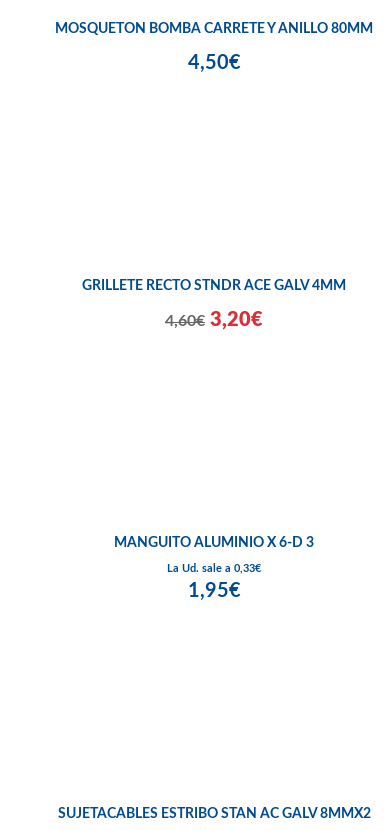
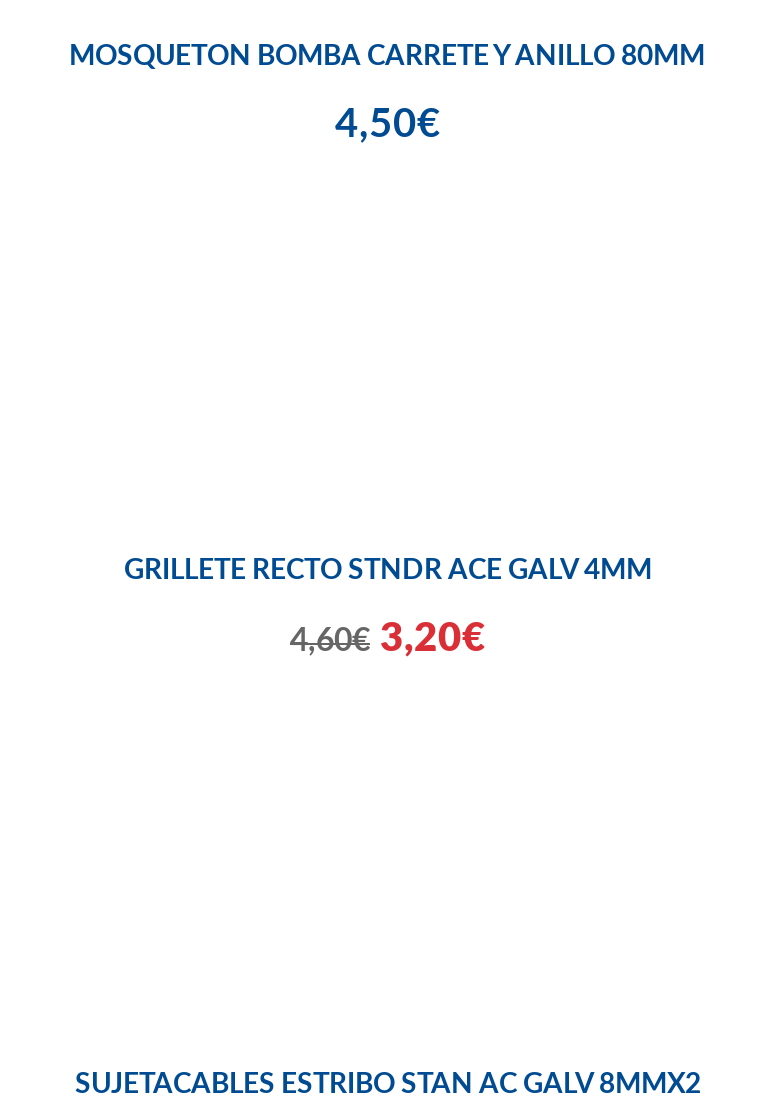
[114,536,314,601] MANGUITO ALUMINIO X 6-D 3 | La Ud. sale a 0,33€ | 1,95€ -> none

